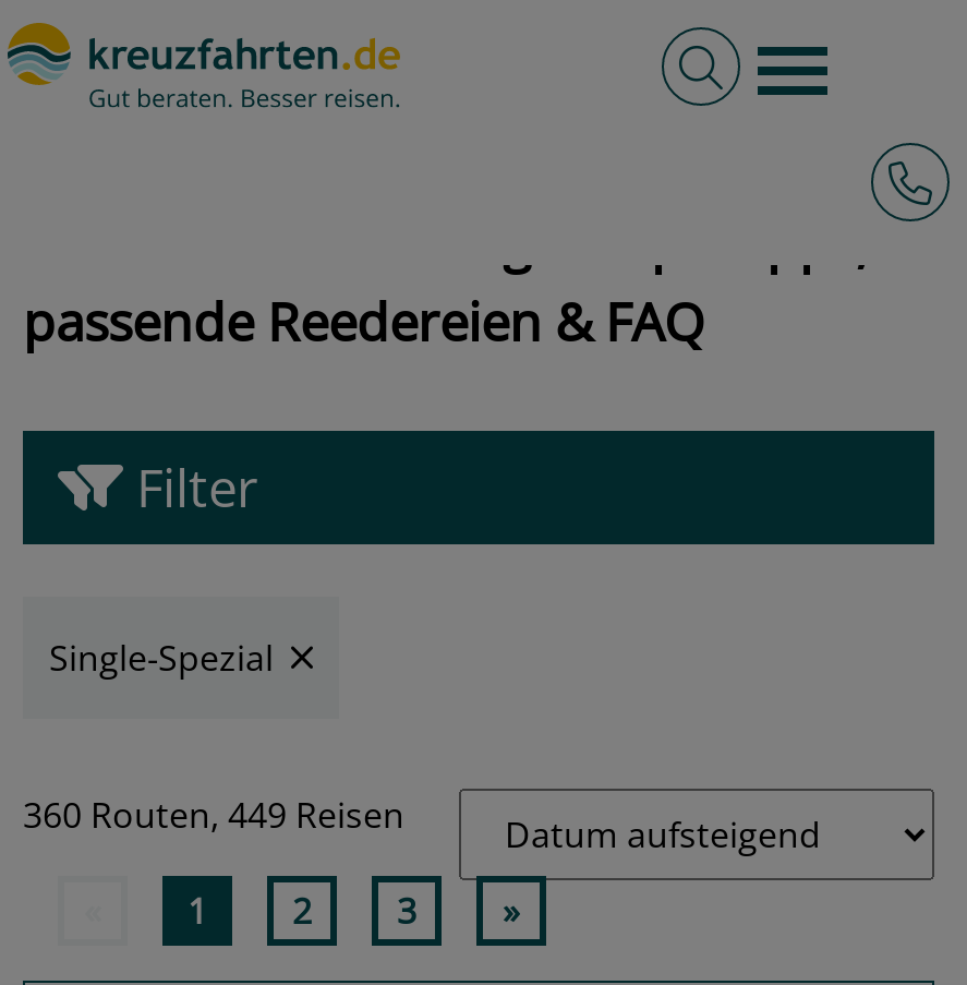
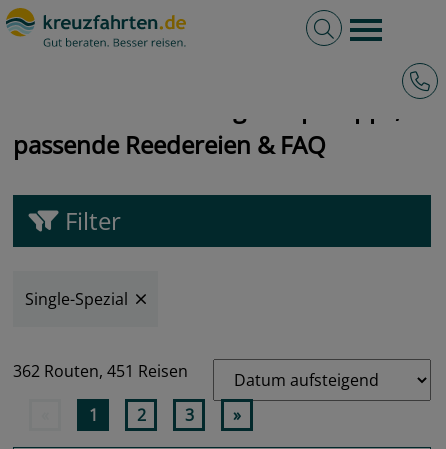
[23,791,404,839] 360 Routen, 449 Reisen -> [13,360,188,382] 362 Routen, 451 Reisen

